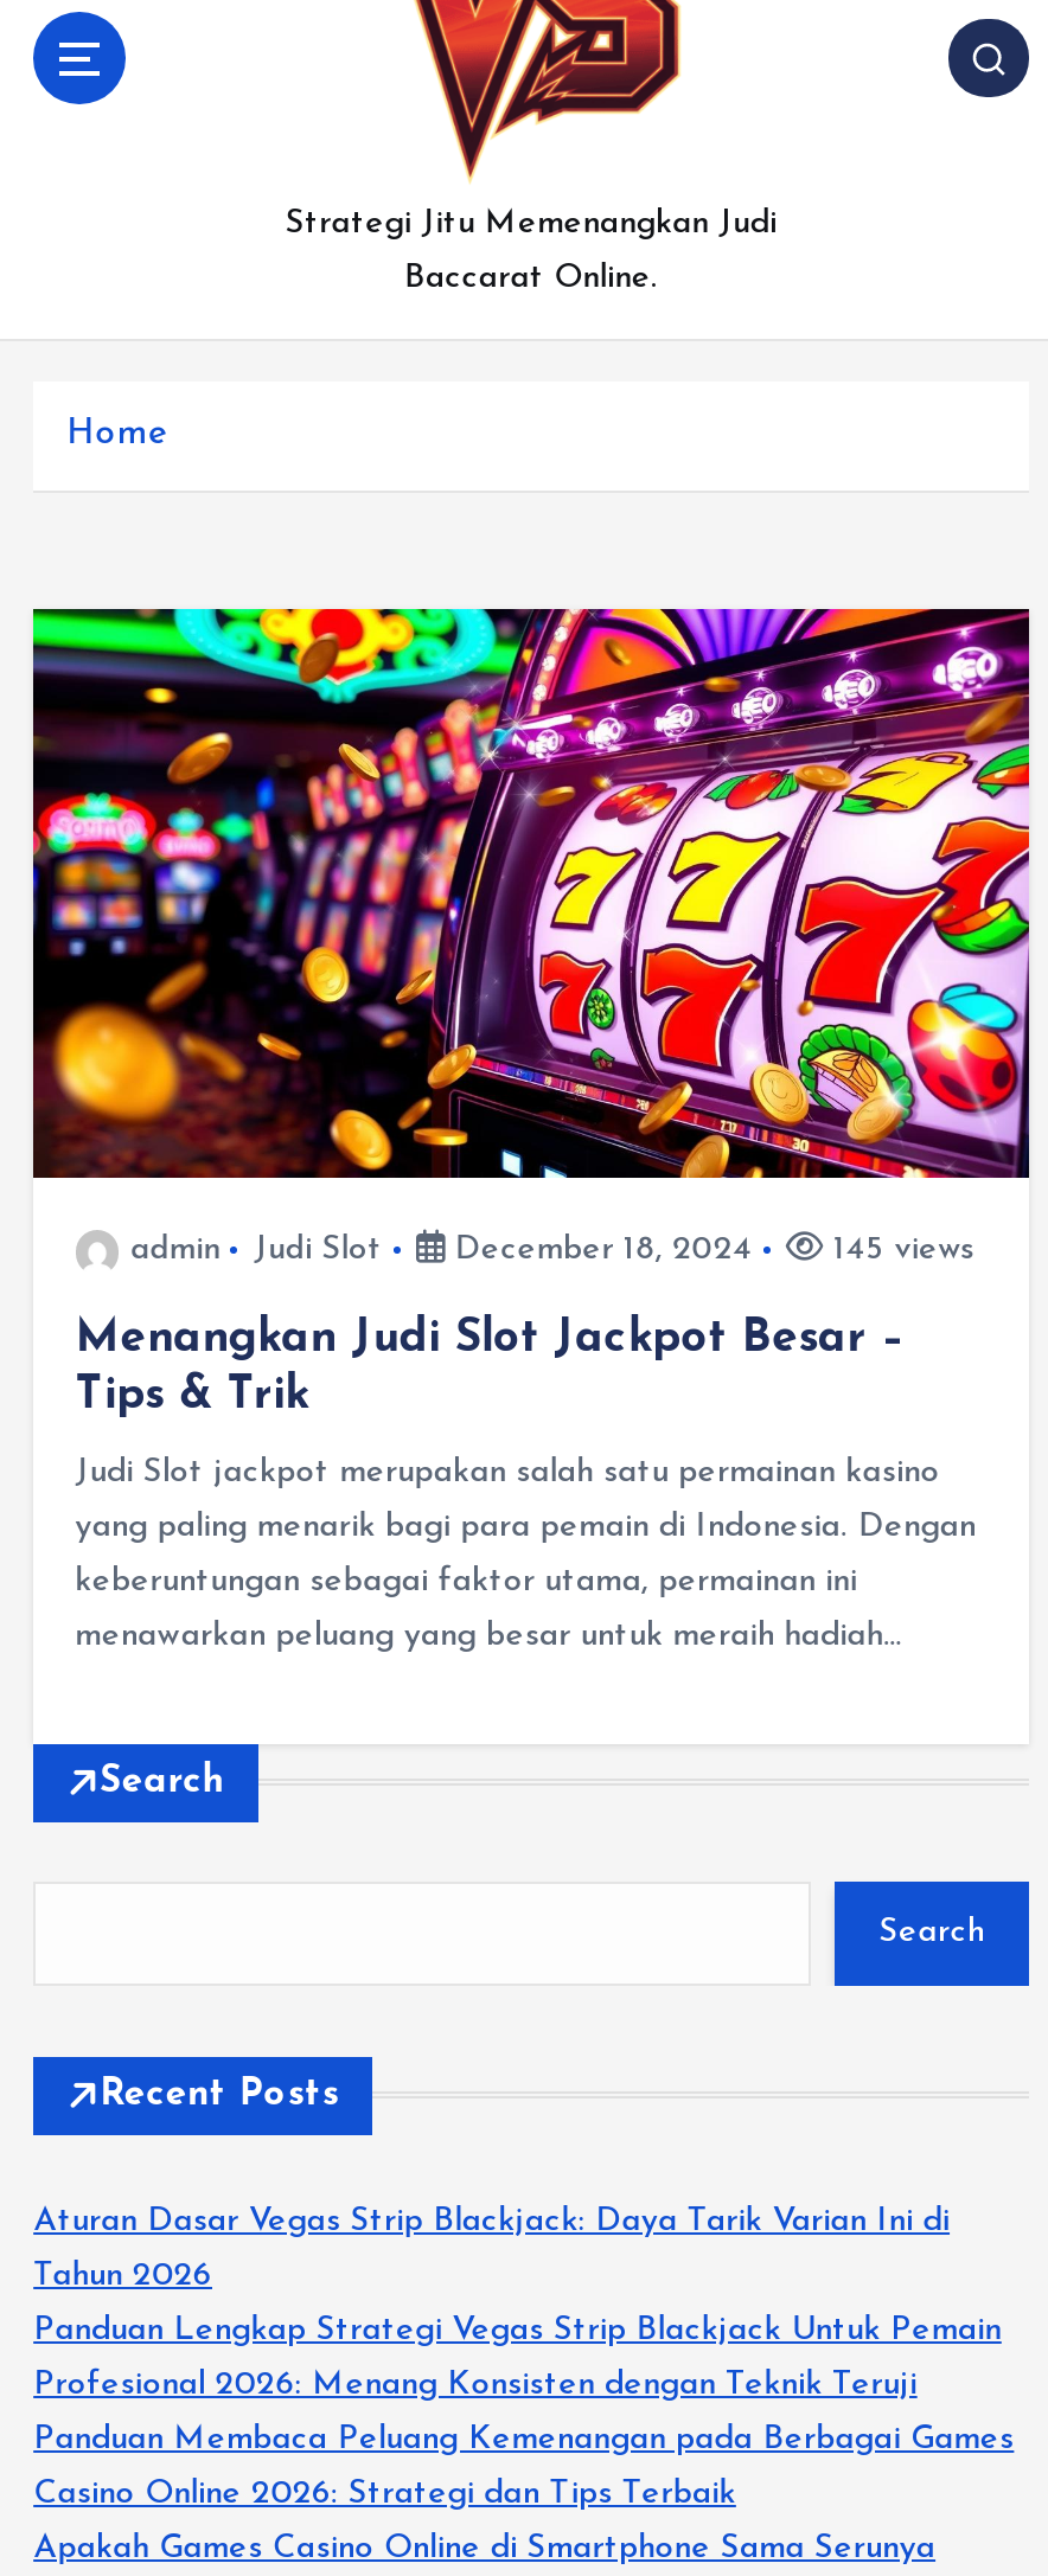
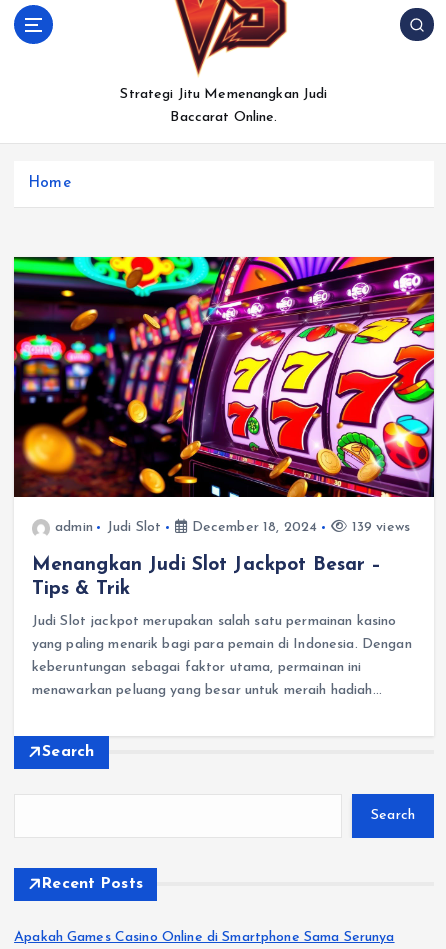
[824,1233,974,1268] 145 views -> [347,520,410,535] 139 views
[33,2203,1014,2511] Aturan Dasar Vegas Strip Blackjack: Daya Tarik Varian Ini di | Tahun 2026 | Panduan Lengkap Strategi Vegas Strip Blackjack Untuk Pemain | Profesional 2026: Menang Konsisten dengan Teknik Teruji | Panduan Membaca Peluang Kemenangan pada Berbagai Games | Casino Online 2026: Strategi dan Tips Terbaik -> none

